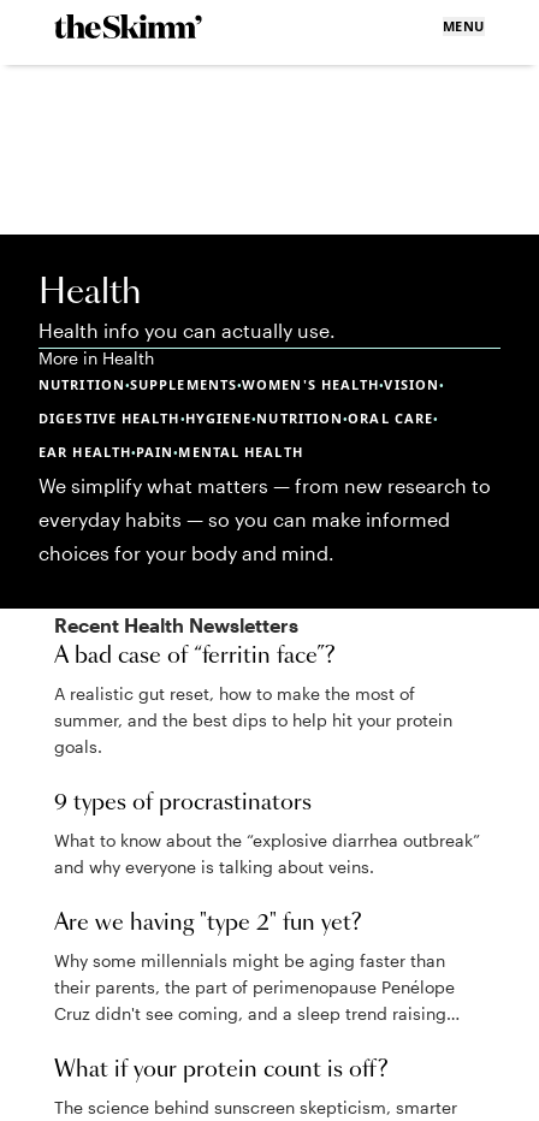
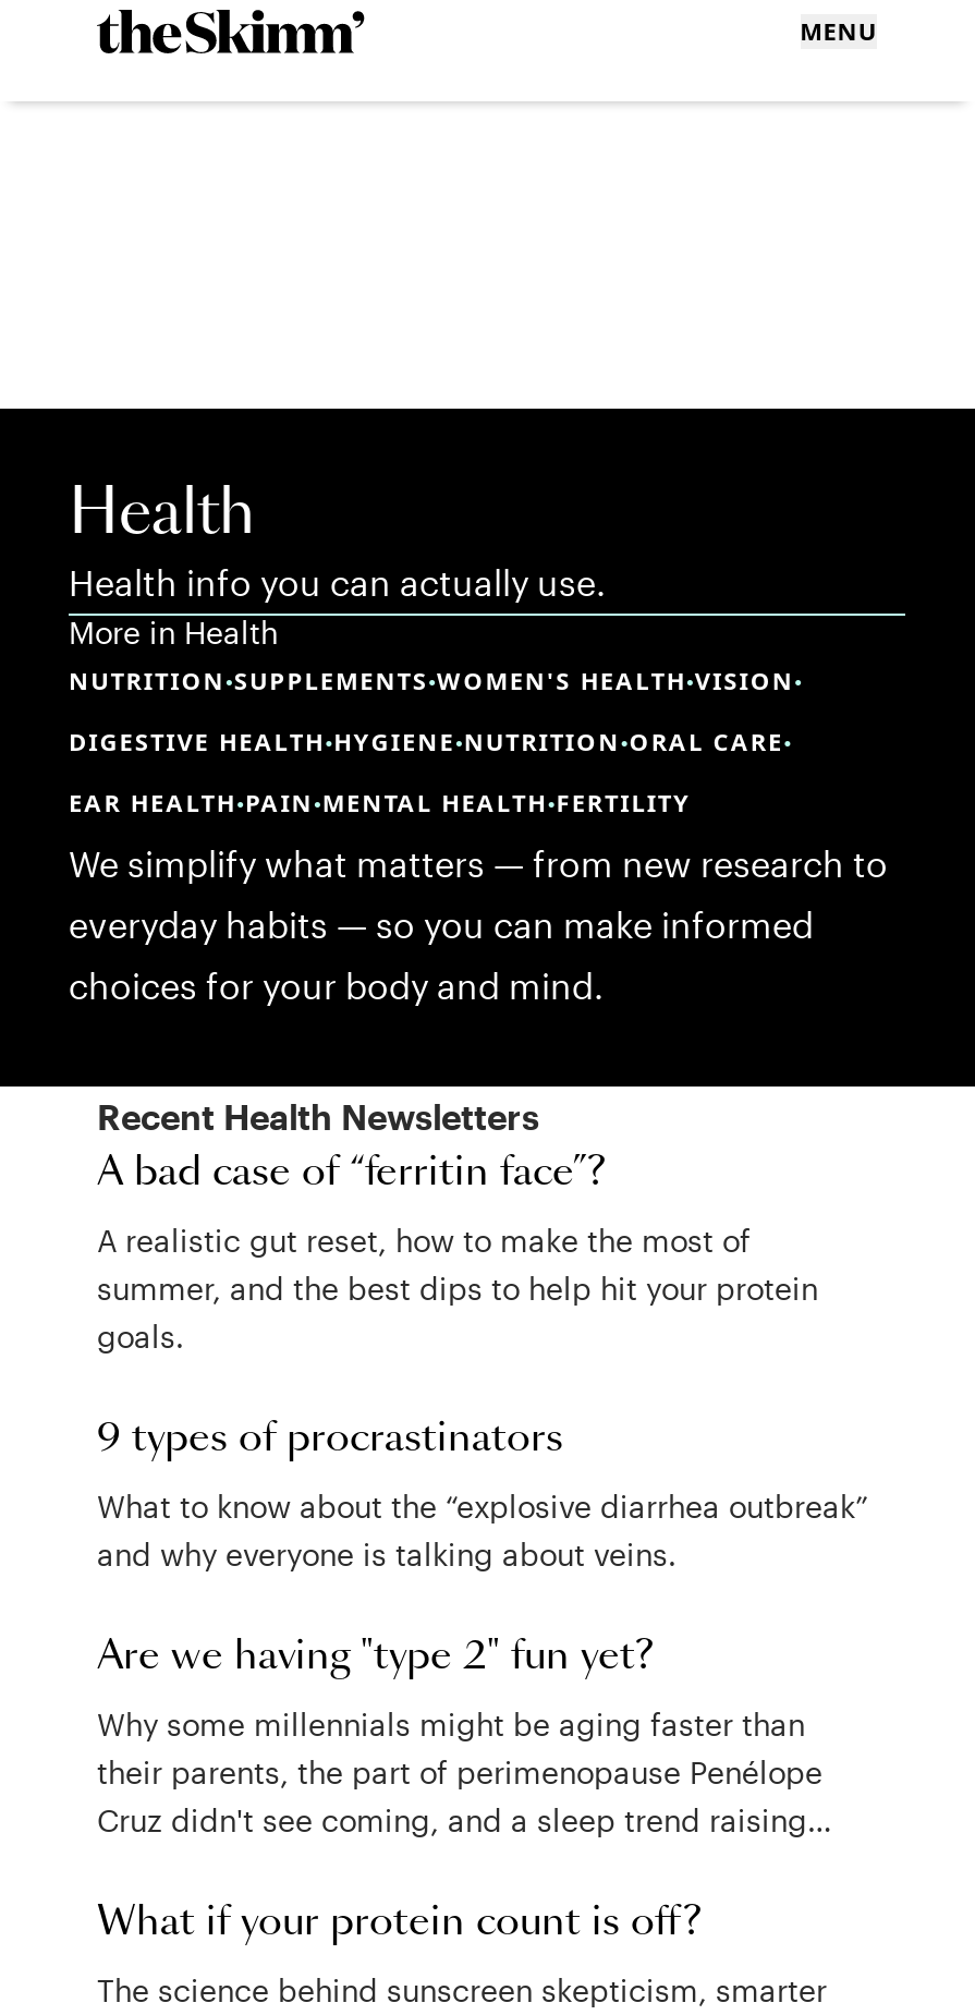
[38,443,303,461] EAR HEALTH•PAIN•MENTAL HEALTH -> [69,786,691,818] EAR HEALTH•PAIN•MENTAL HEALTH•FERTILITY

